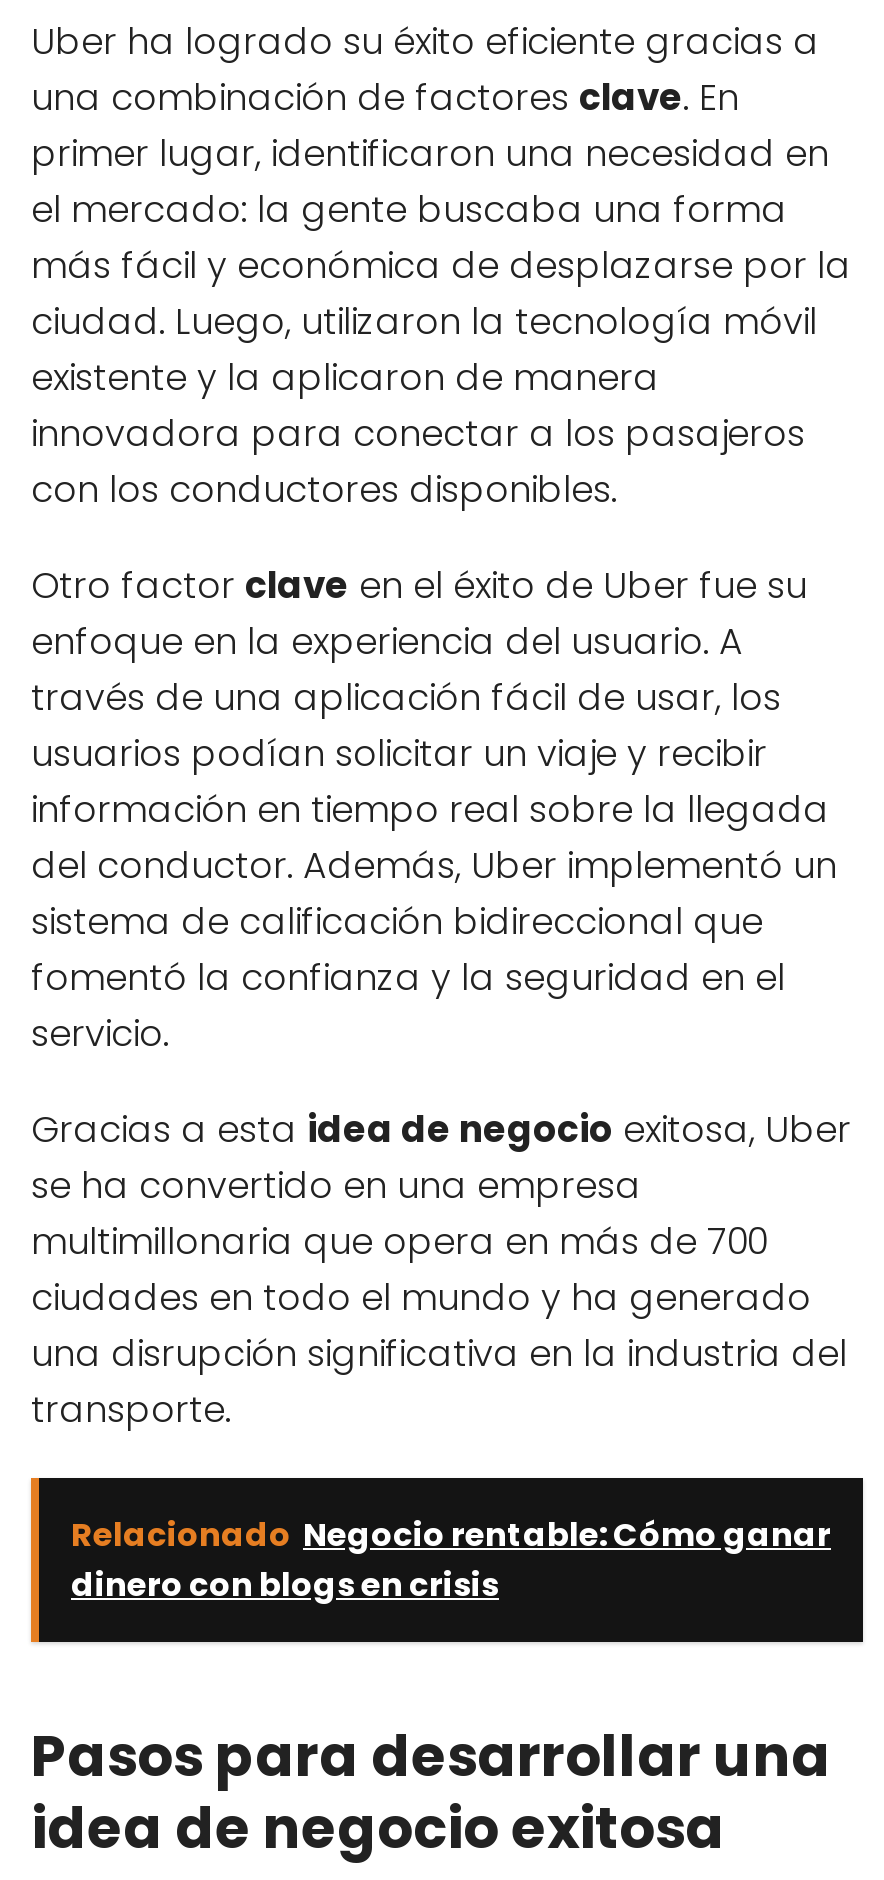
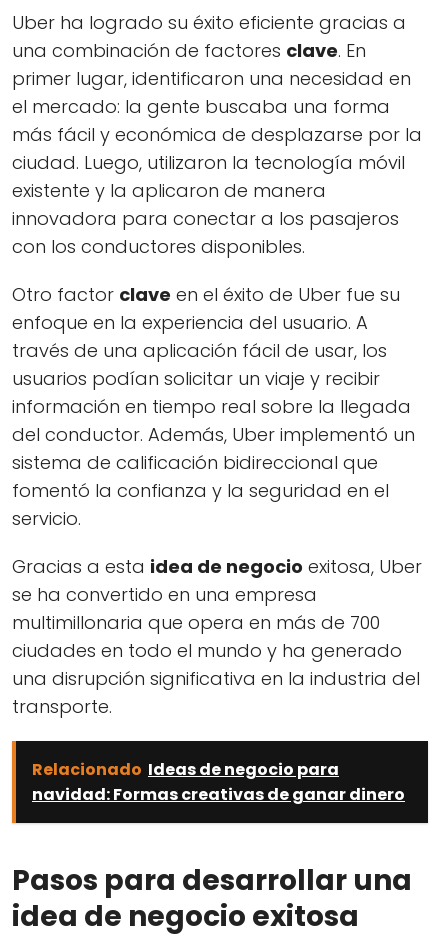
[71,1512,831,1608] Relacionado Negocio rentable: Cómo ganar | dinero con blogs en crisis -> [32,758,405,806] Relacionado Ideas de negocio para | navidad: Formas creativas de ganar dinero

